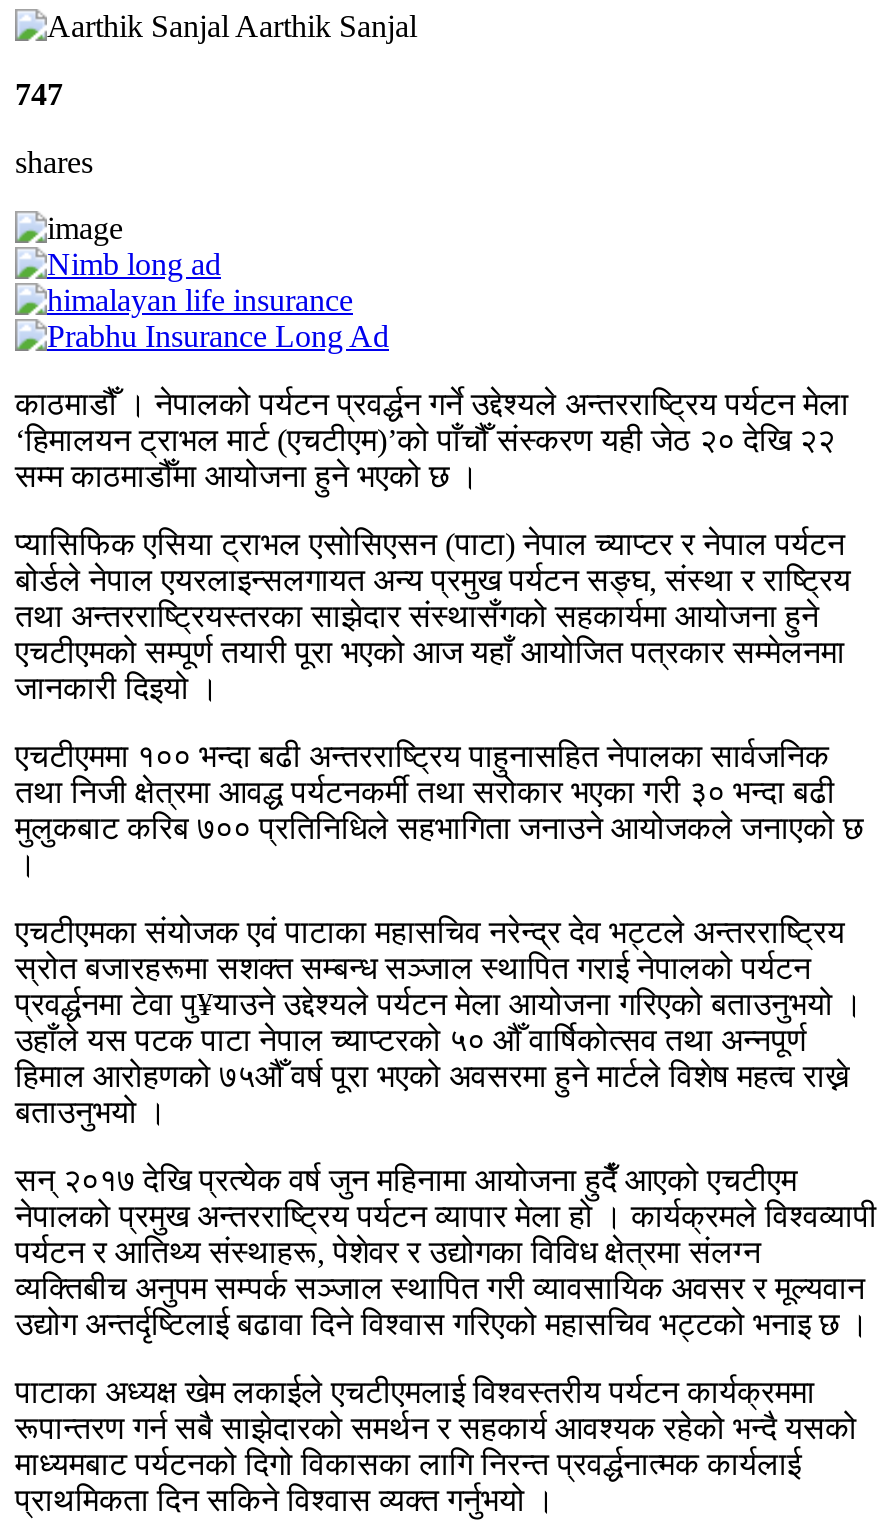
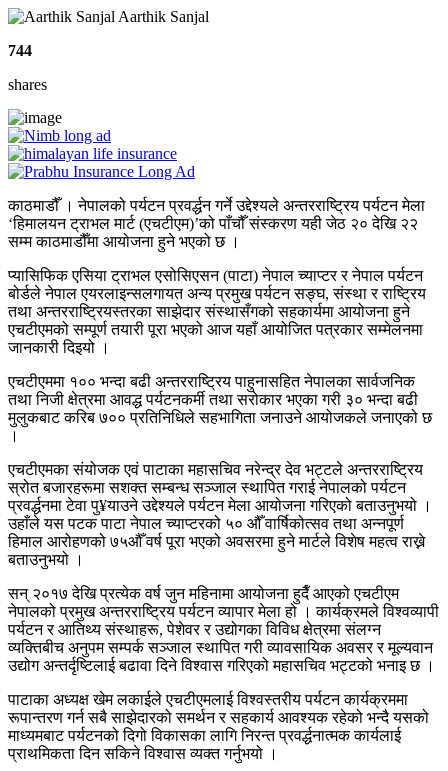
[15,77,71,111] 747 -> [8,42,36,59] 744

